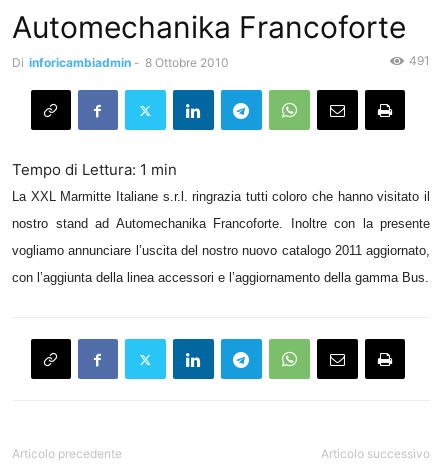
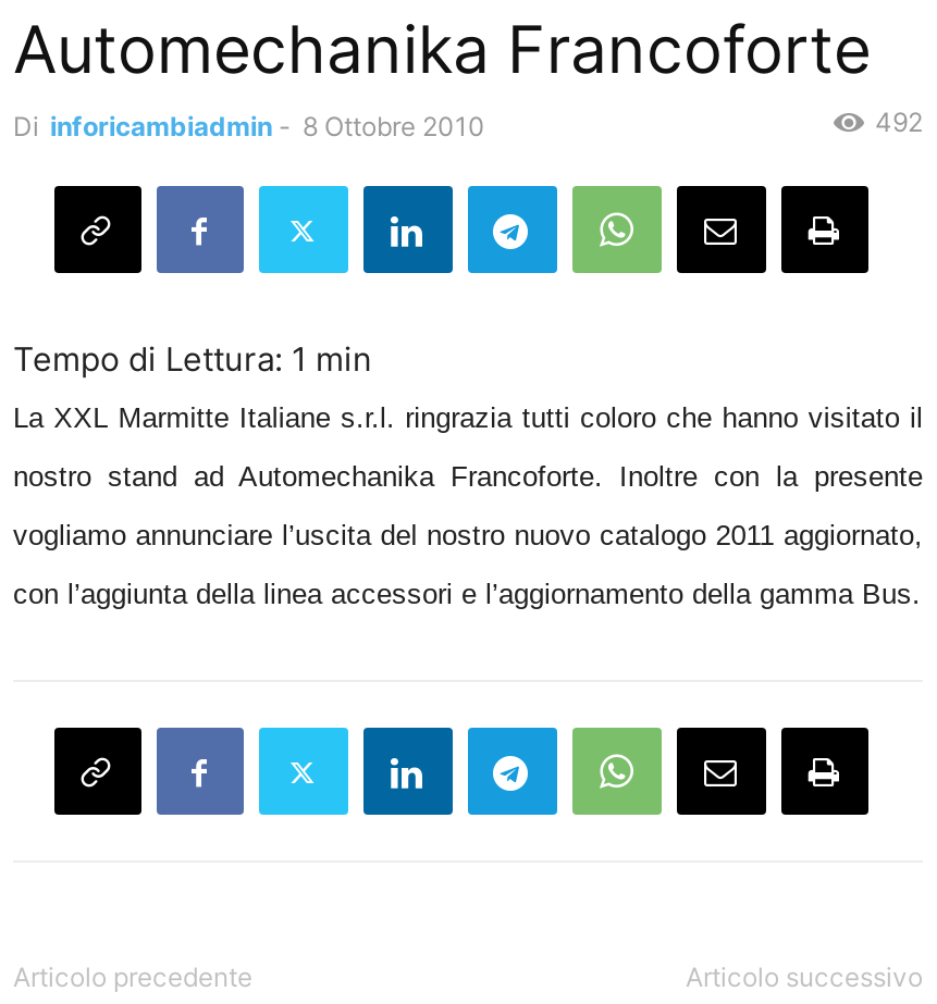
[409,53,430,68] 491 -> [875,106,923,138] 492

